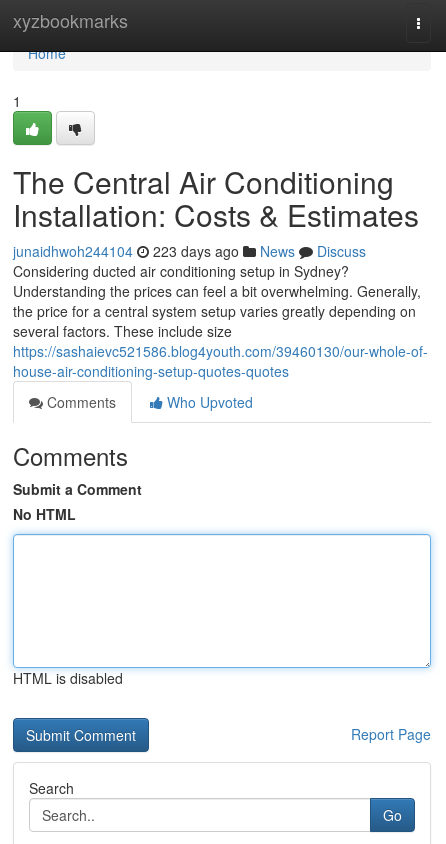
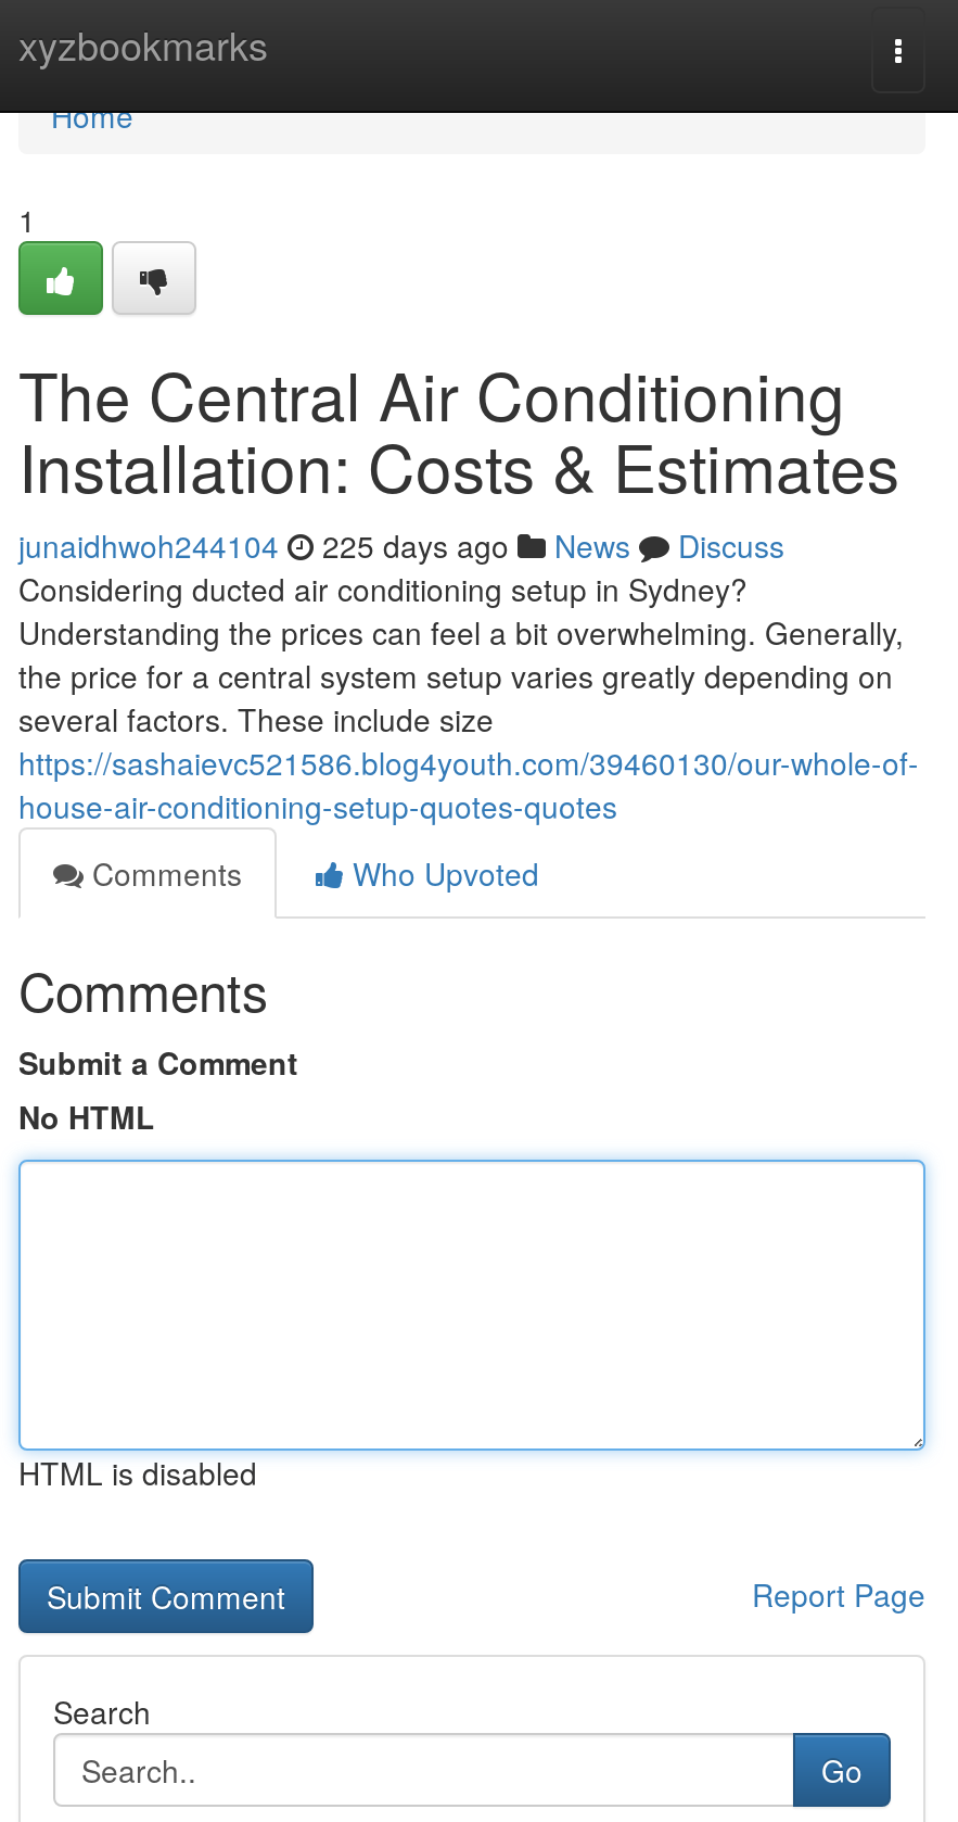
[13,241,366,261] junaidhwoh244104 223 days ago News Discuss -> [18,523,784,567] junaidhwoh244104 225 days ago News Discuss

